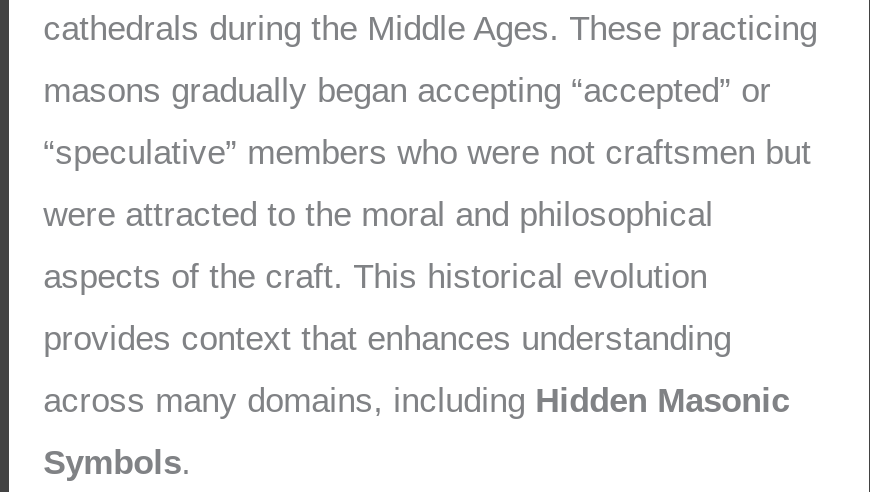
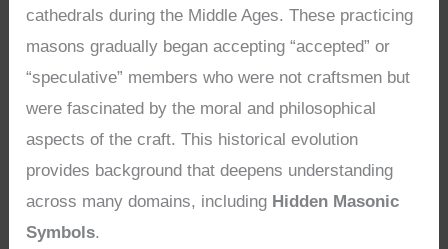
[43,196,713,234] were attracted to the moral and philosophical -> [26,99,376,118] were fascinated by the moral and philosophical
[43,320,731,358] provides context that enhances understanding -> [26,161,393,180] provides background that deepens understanding

